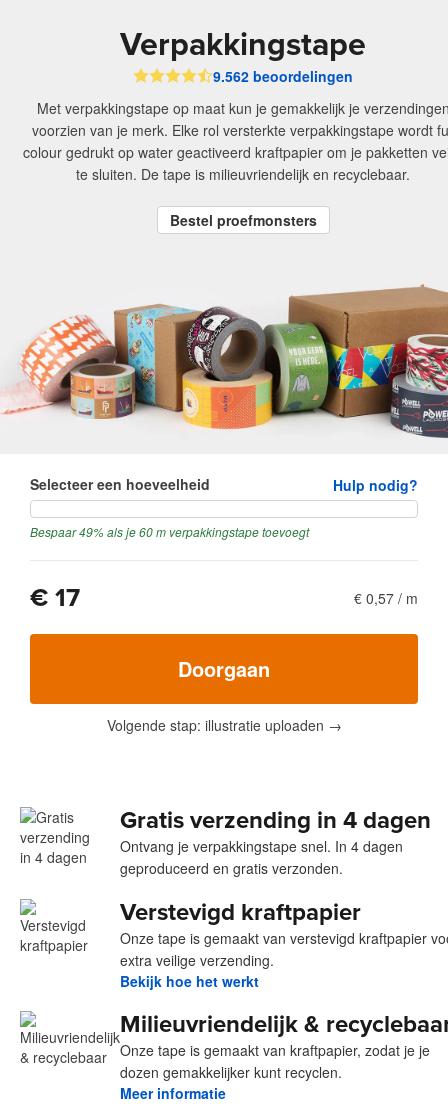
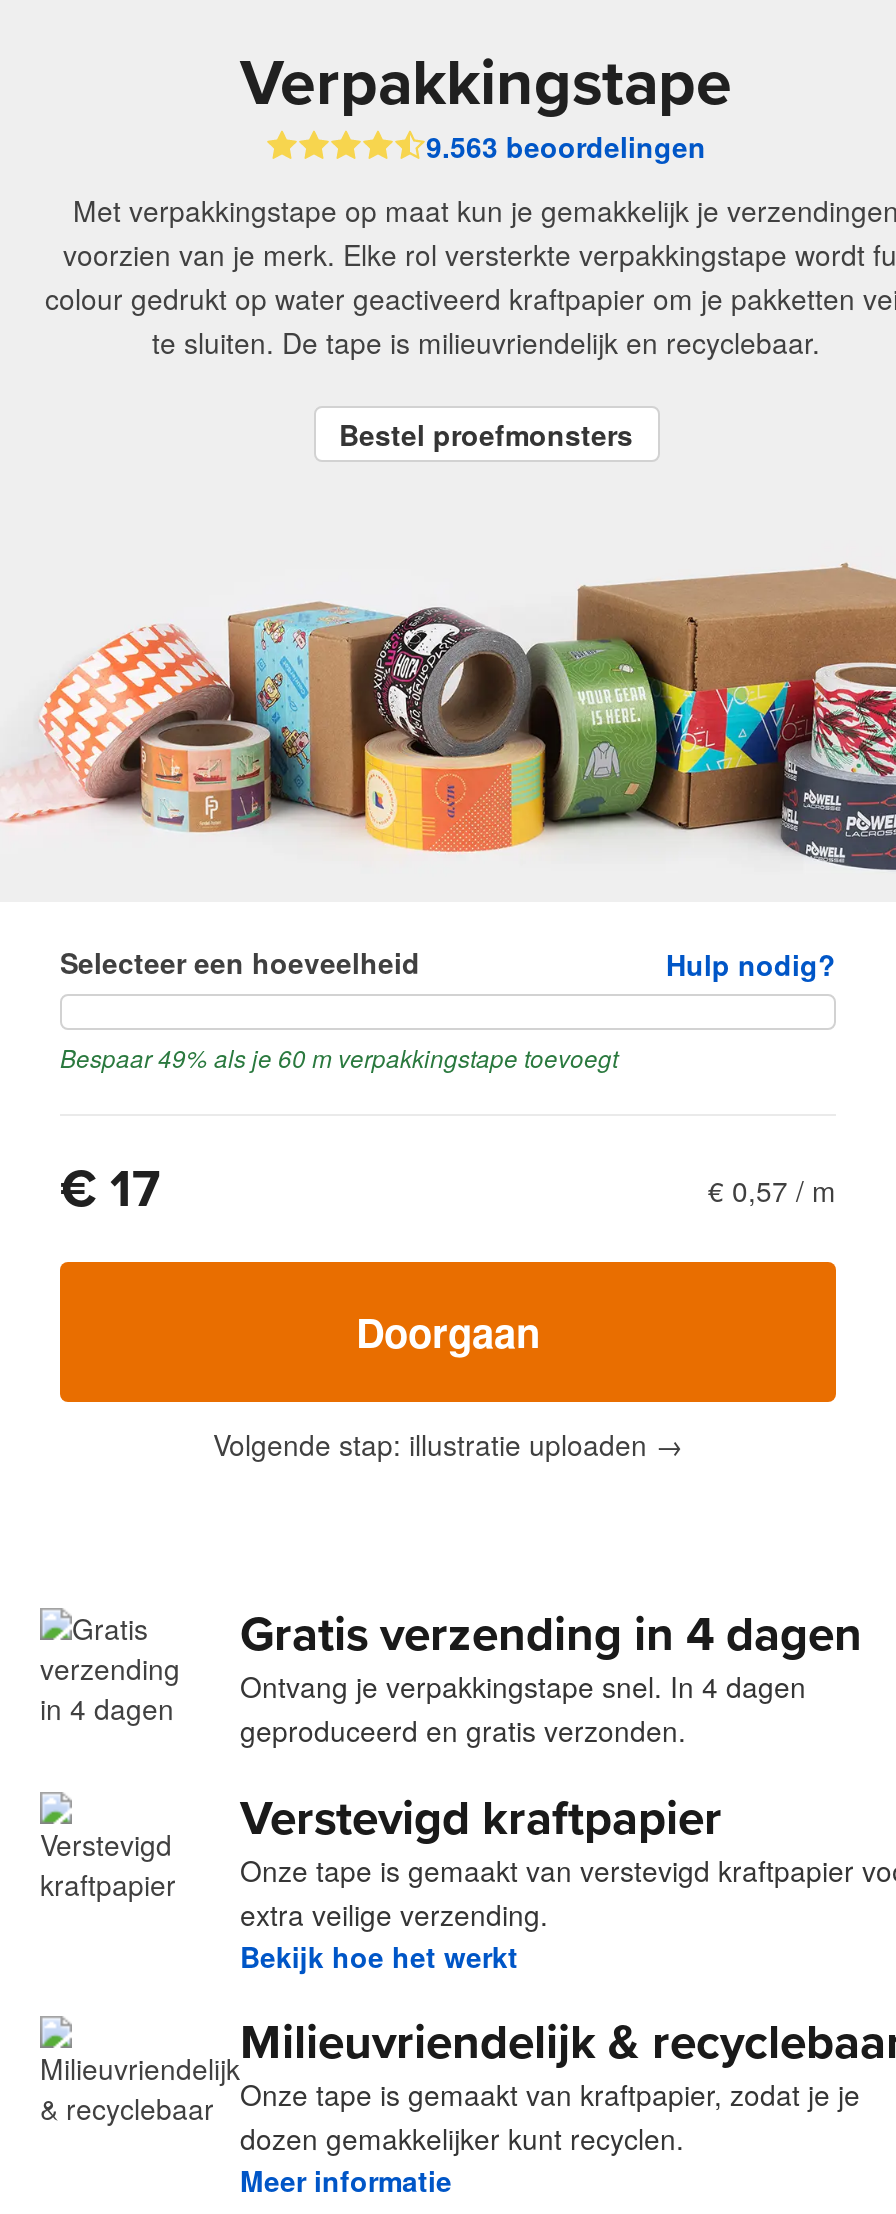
[213,66,353,86] 9.562 beoordelingen -> [426,126,706,166] 9.563 beoordelingen

